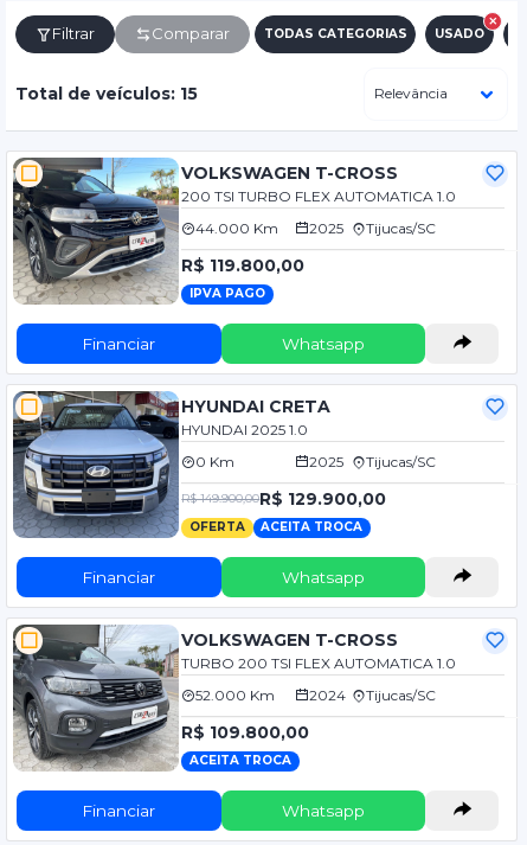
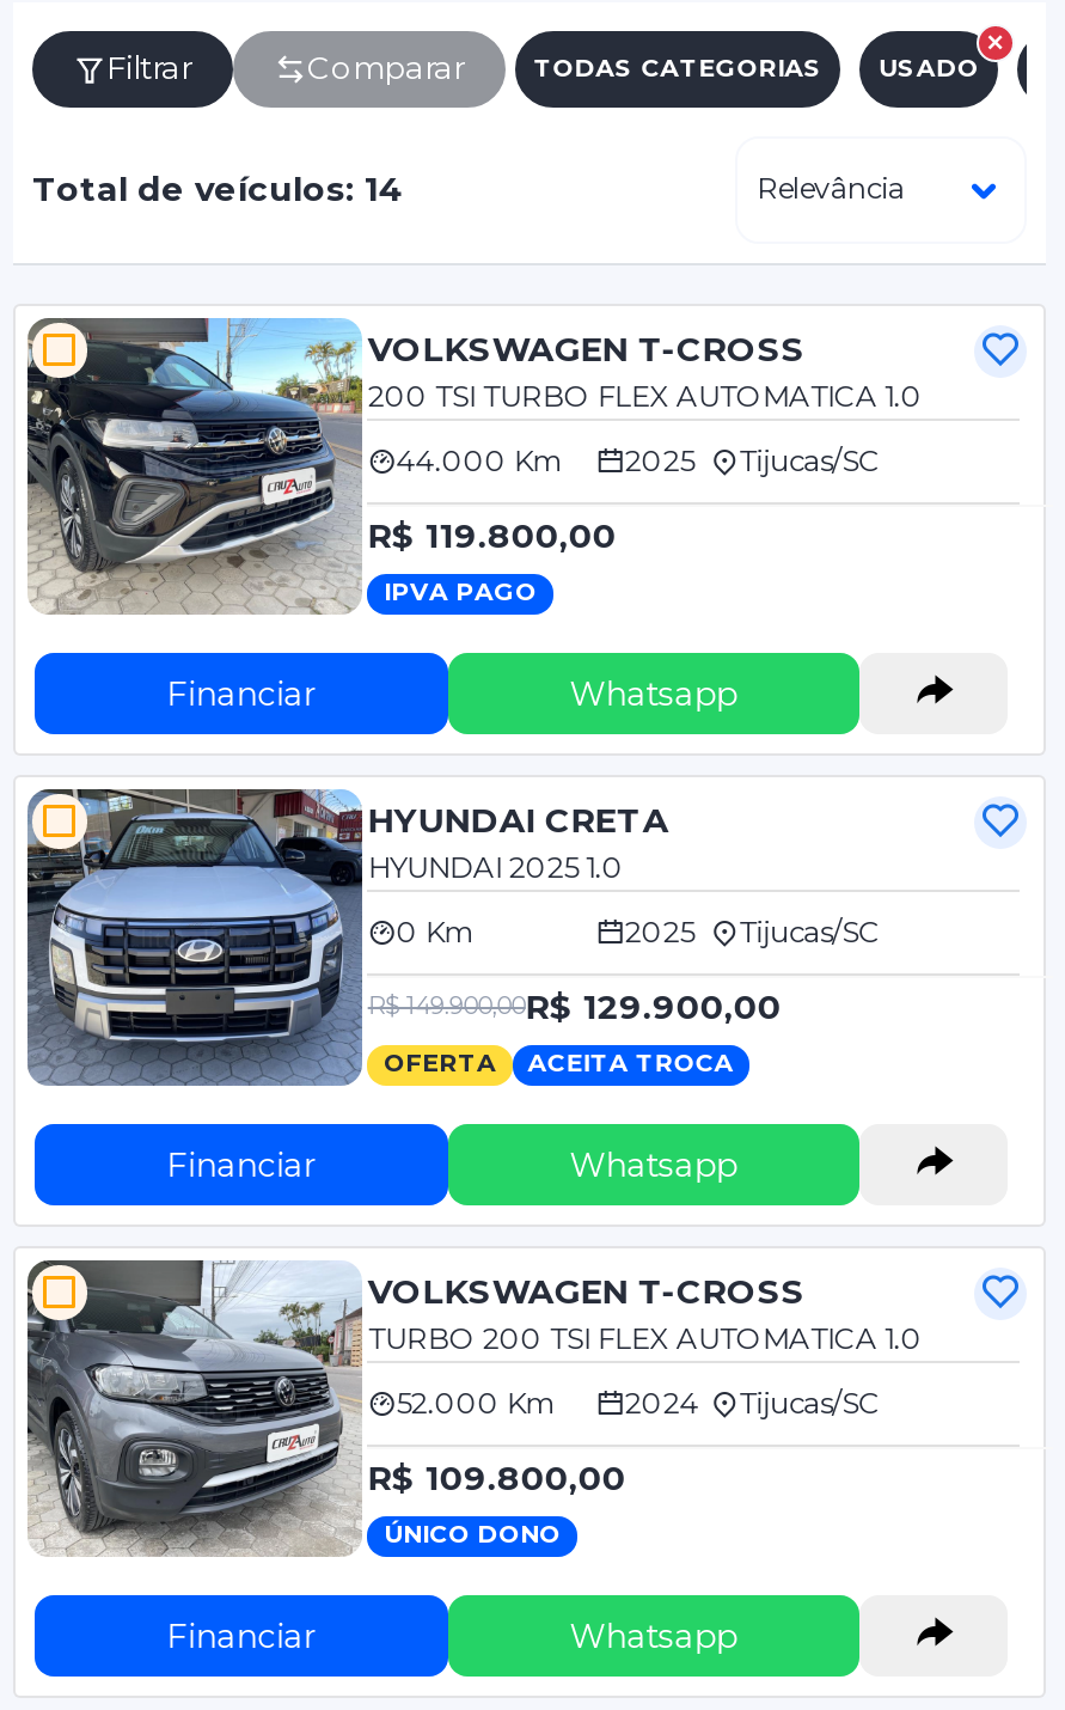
[15,82,198,104] Total de veículos: 15 -> [32,166,405,209] Total de veículos: 14
[189,753,291,768] ACEITA TROCA -> [384,1519,561,1550] ÚNICO DONO

